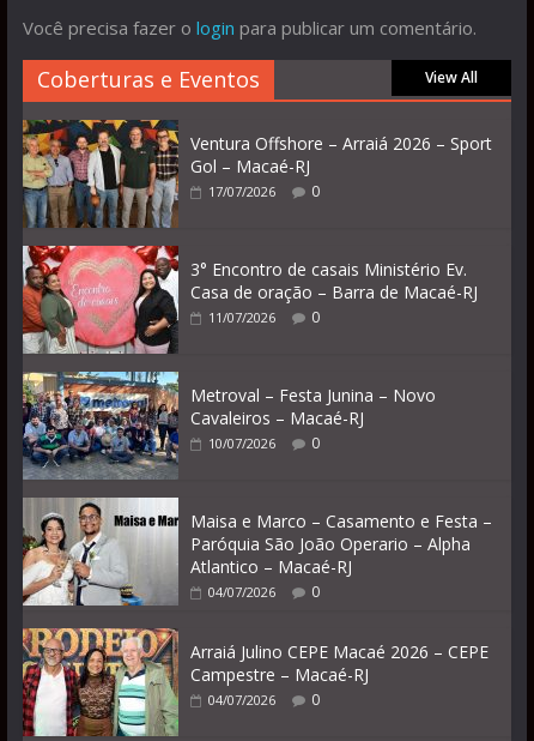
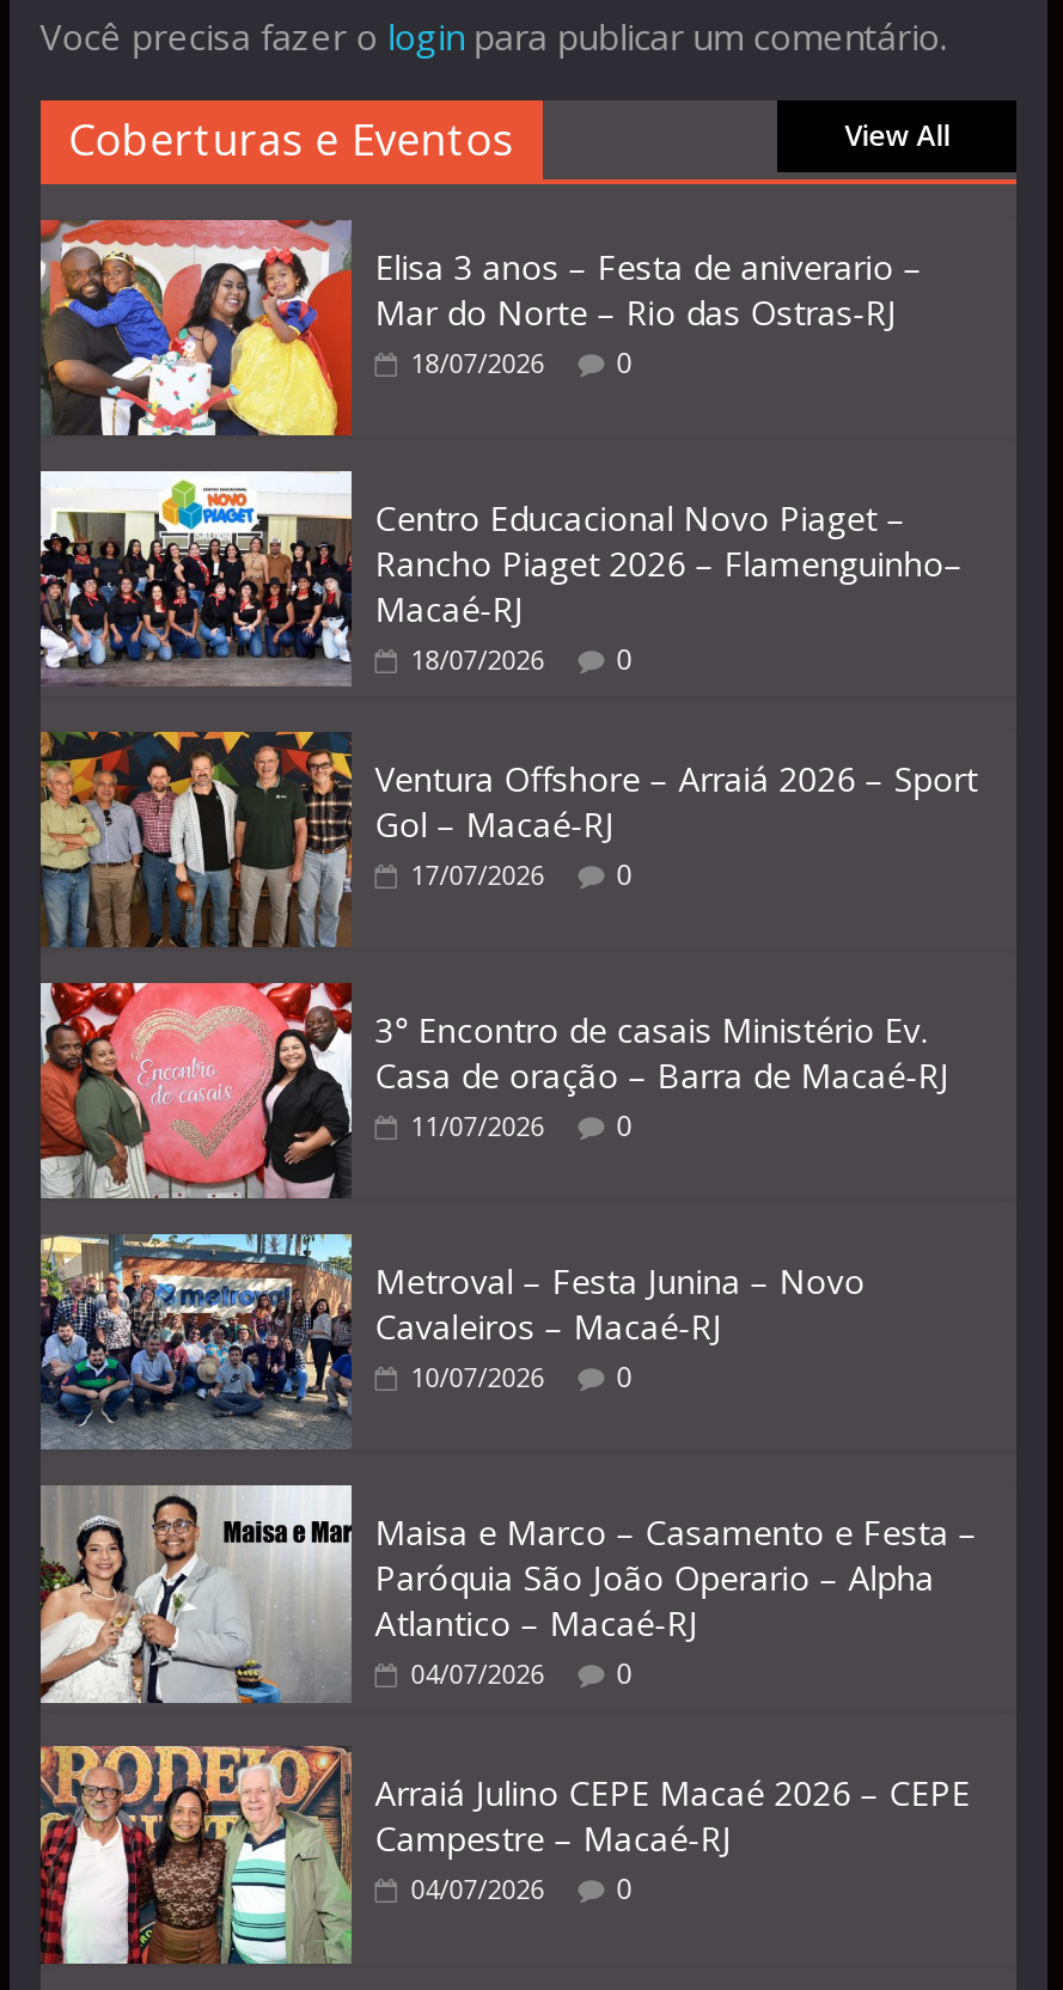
none -> [38,218,963,679] [image] | Elisa 3 anos – Festa de aniverario – | Mar do Norte – Rio das Ostras-RJ | 18/07/2026 | 0 | Centro Educacional Novo Piaget – | Rancho Piaget 2026 – Flamenguinho– | Macaé-RJ | 18/07/2026 | 0
none -> [38,469,354,686] [image]

